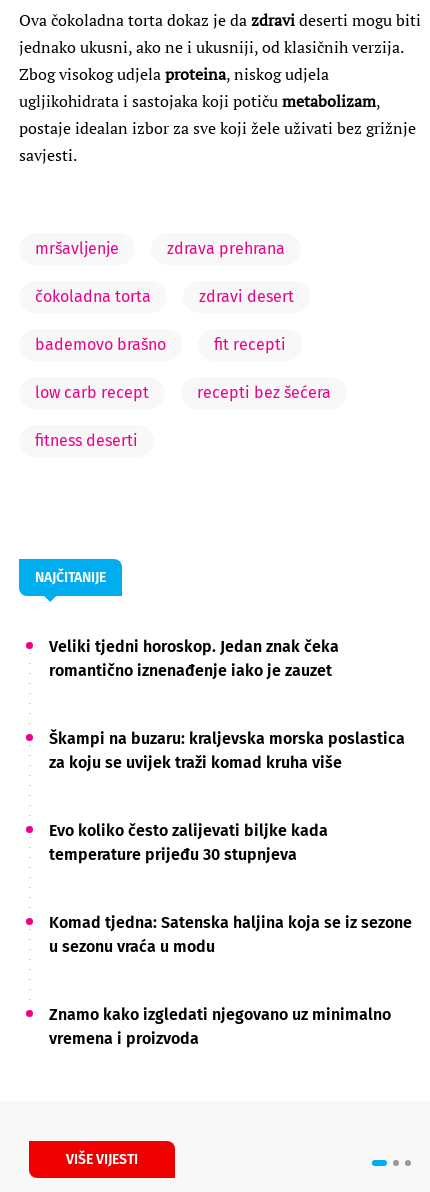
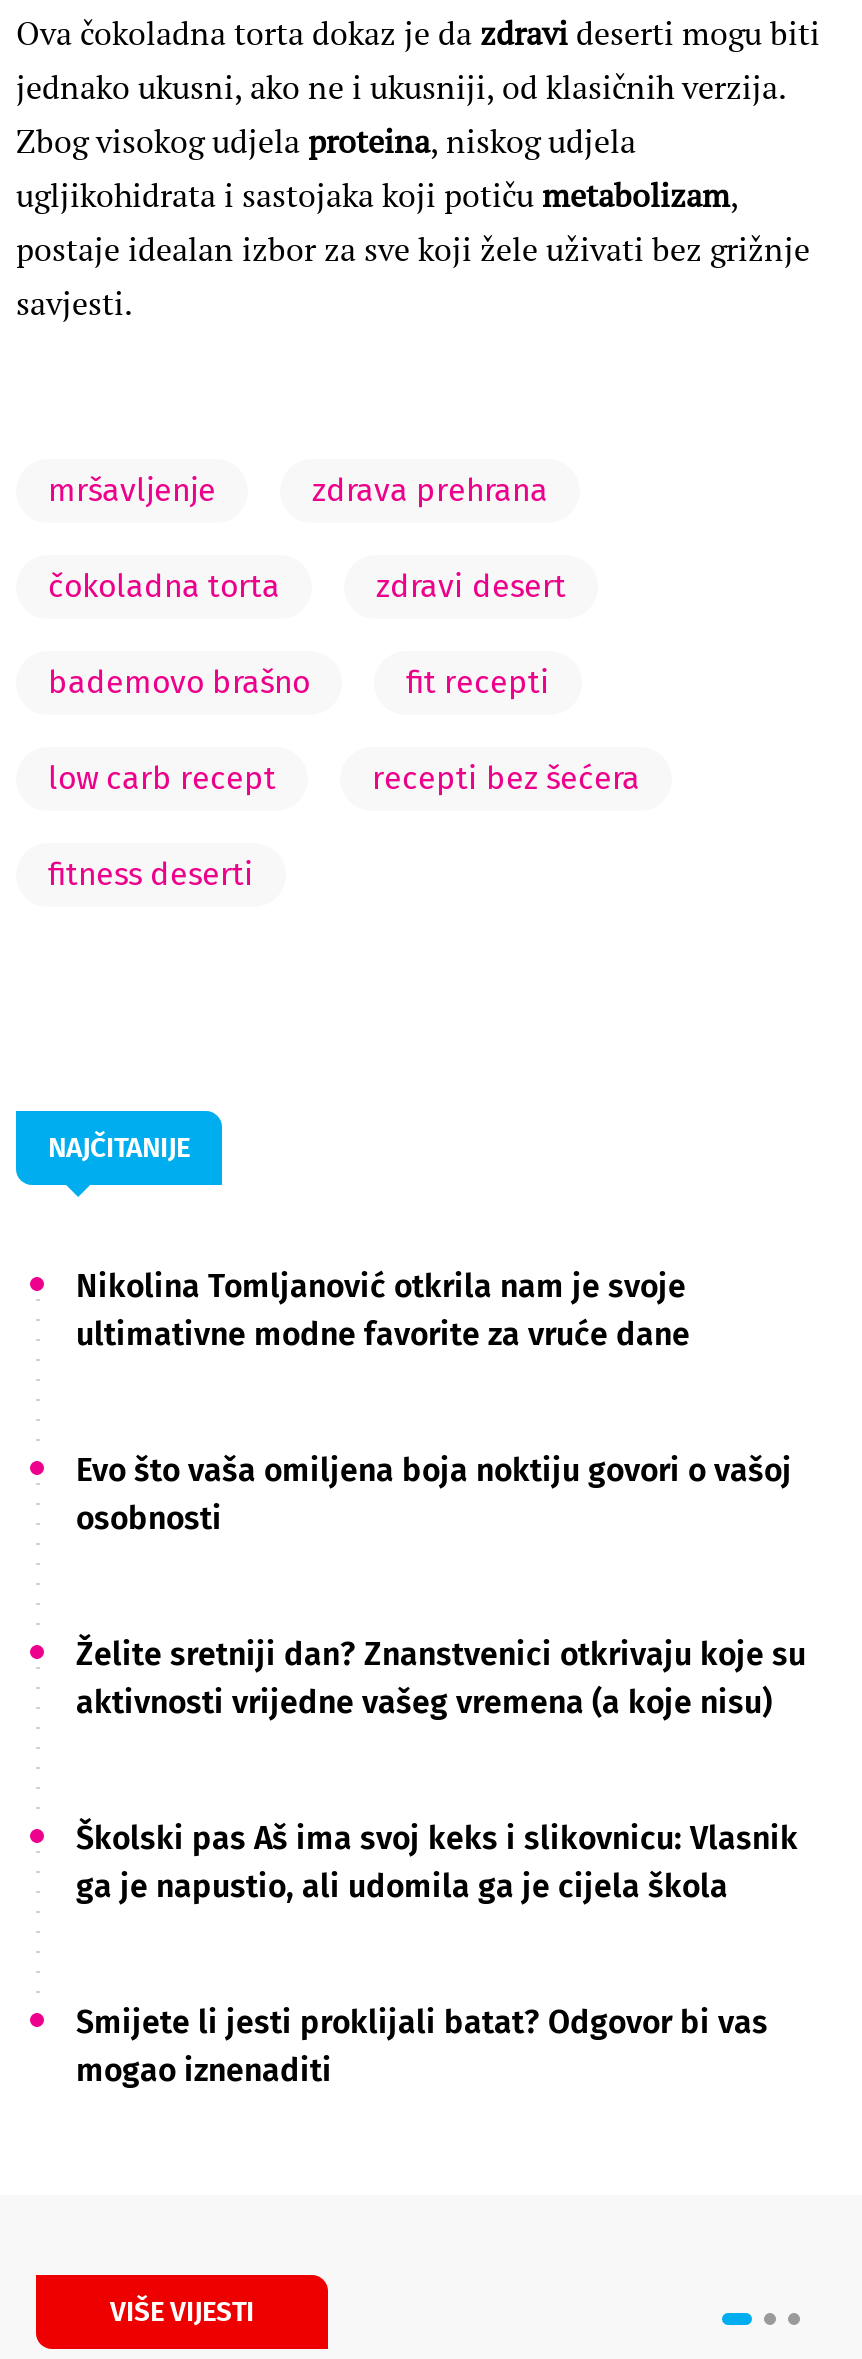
[49,637,339,680] Veliki tjedni horoskop. Jedan znak čeka | romantično iznenađenje iako je zauzet -> [76,1267,690,1353] Nikolina Tomljanović otkrila nam je svoje | ultimativne modne favorite za vruće dane
[49,729,405,772] Škampi na buzaru: kraljevska morska poslastica | za koju se uvijek traži komad kruha više -> [76,1451,792,1537] Evo što vaša omiljena boja noktiju govori o vašoj | osobnosti
[49,821,328,864] Evo koliko često zalijevati biljke kada | temperature prijeđu 30 stupnjeva -> [76,1635,806,1721] Želite sretniji dan? Znanstvenici otkrivaju koje su | aktivnosti vrijedne vašeg vremena (a koje nisu)
[49,913,412,956] Komad tjedna: Satenska haljina koja se iz sezone | u sezonu vraća u modu -> [76,1819,798,1905] Školski pas Aš ima svoj keks i slikovnicu: Vlasnik | ga je napustio, ali udomila ga je cijela škola
[49,1005,391,1048] Znamo kako izgledati njegovano uz minimalno | vremena i proizvoda -> [76,2003,768,2089] Smijete li jesti proklijali batat? Odgovor bi vas | mogao iznenaditi

